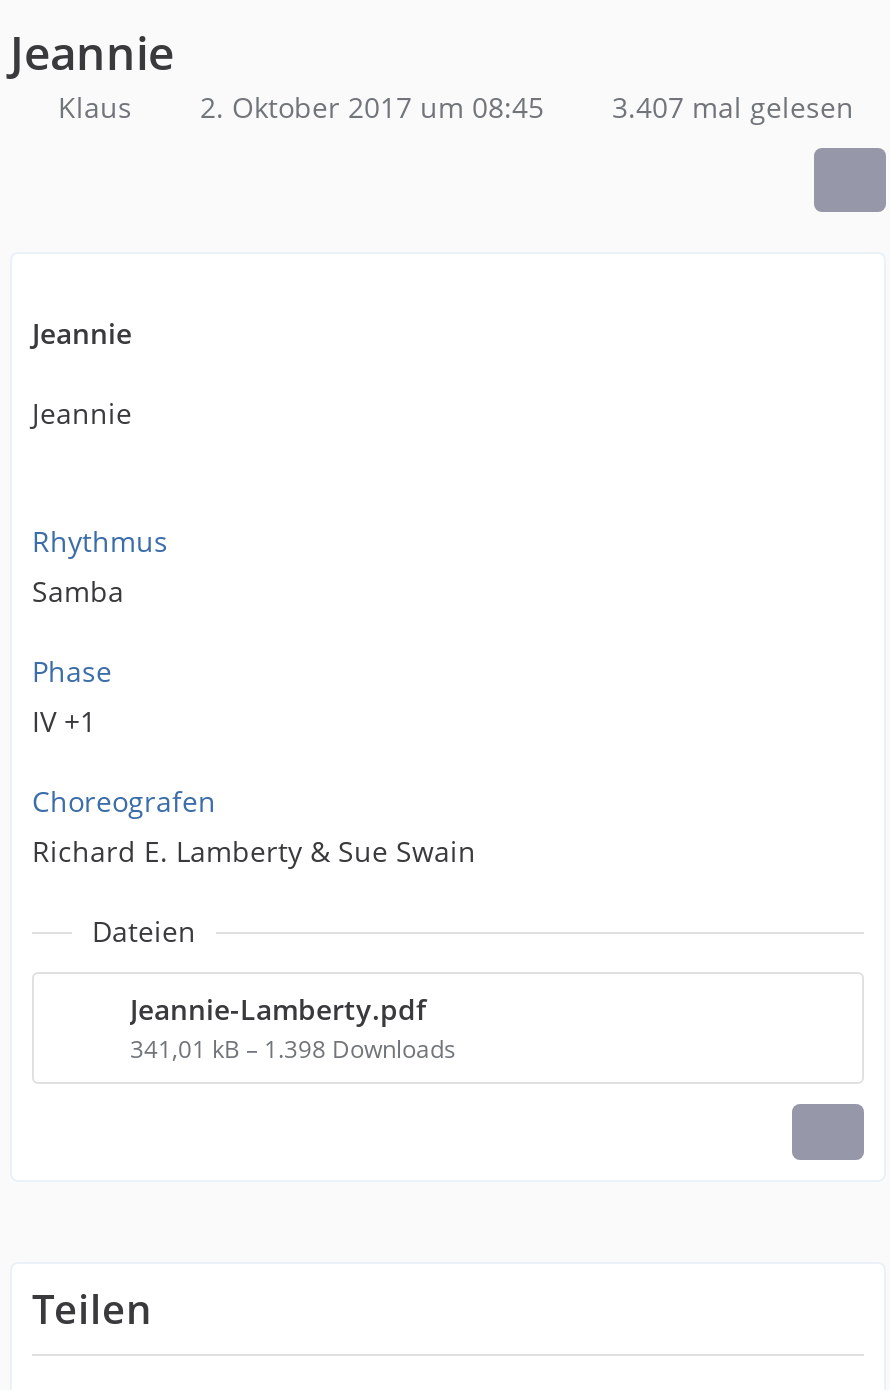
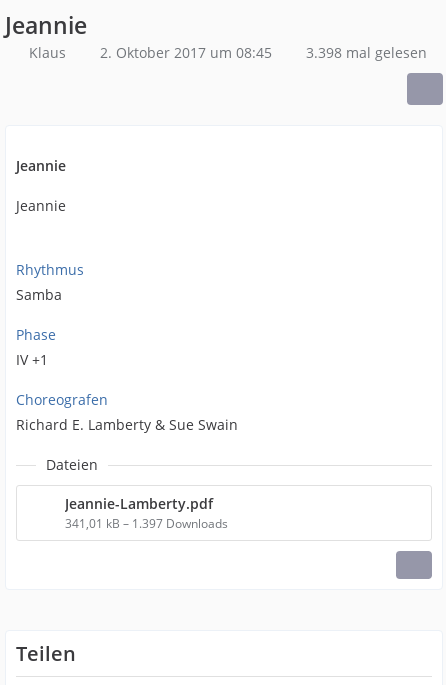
[58,88,854,126] Klaus 2. Oktober 2017 um 08:45 3.407 mal gelesen -> [29,43,427,62] Klaus 2. Oktober 2017 um 08:45 3.398 mal gelesen
[130,1032,456,1066] 341,01 kB – 1.398 Downloads -> [65,515,228,532] 341,01 kB – 1.397 Downloads

